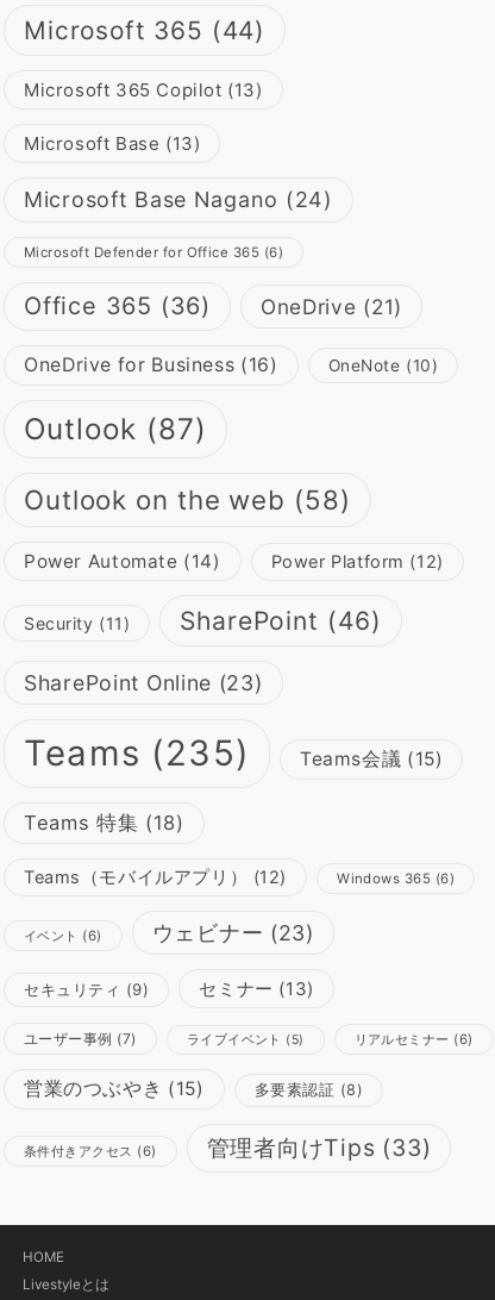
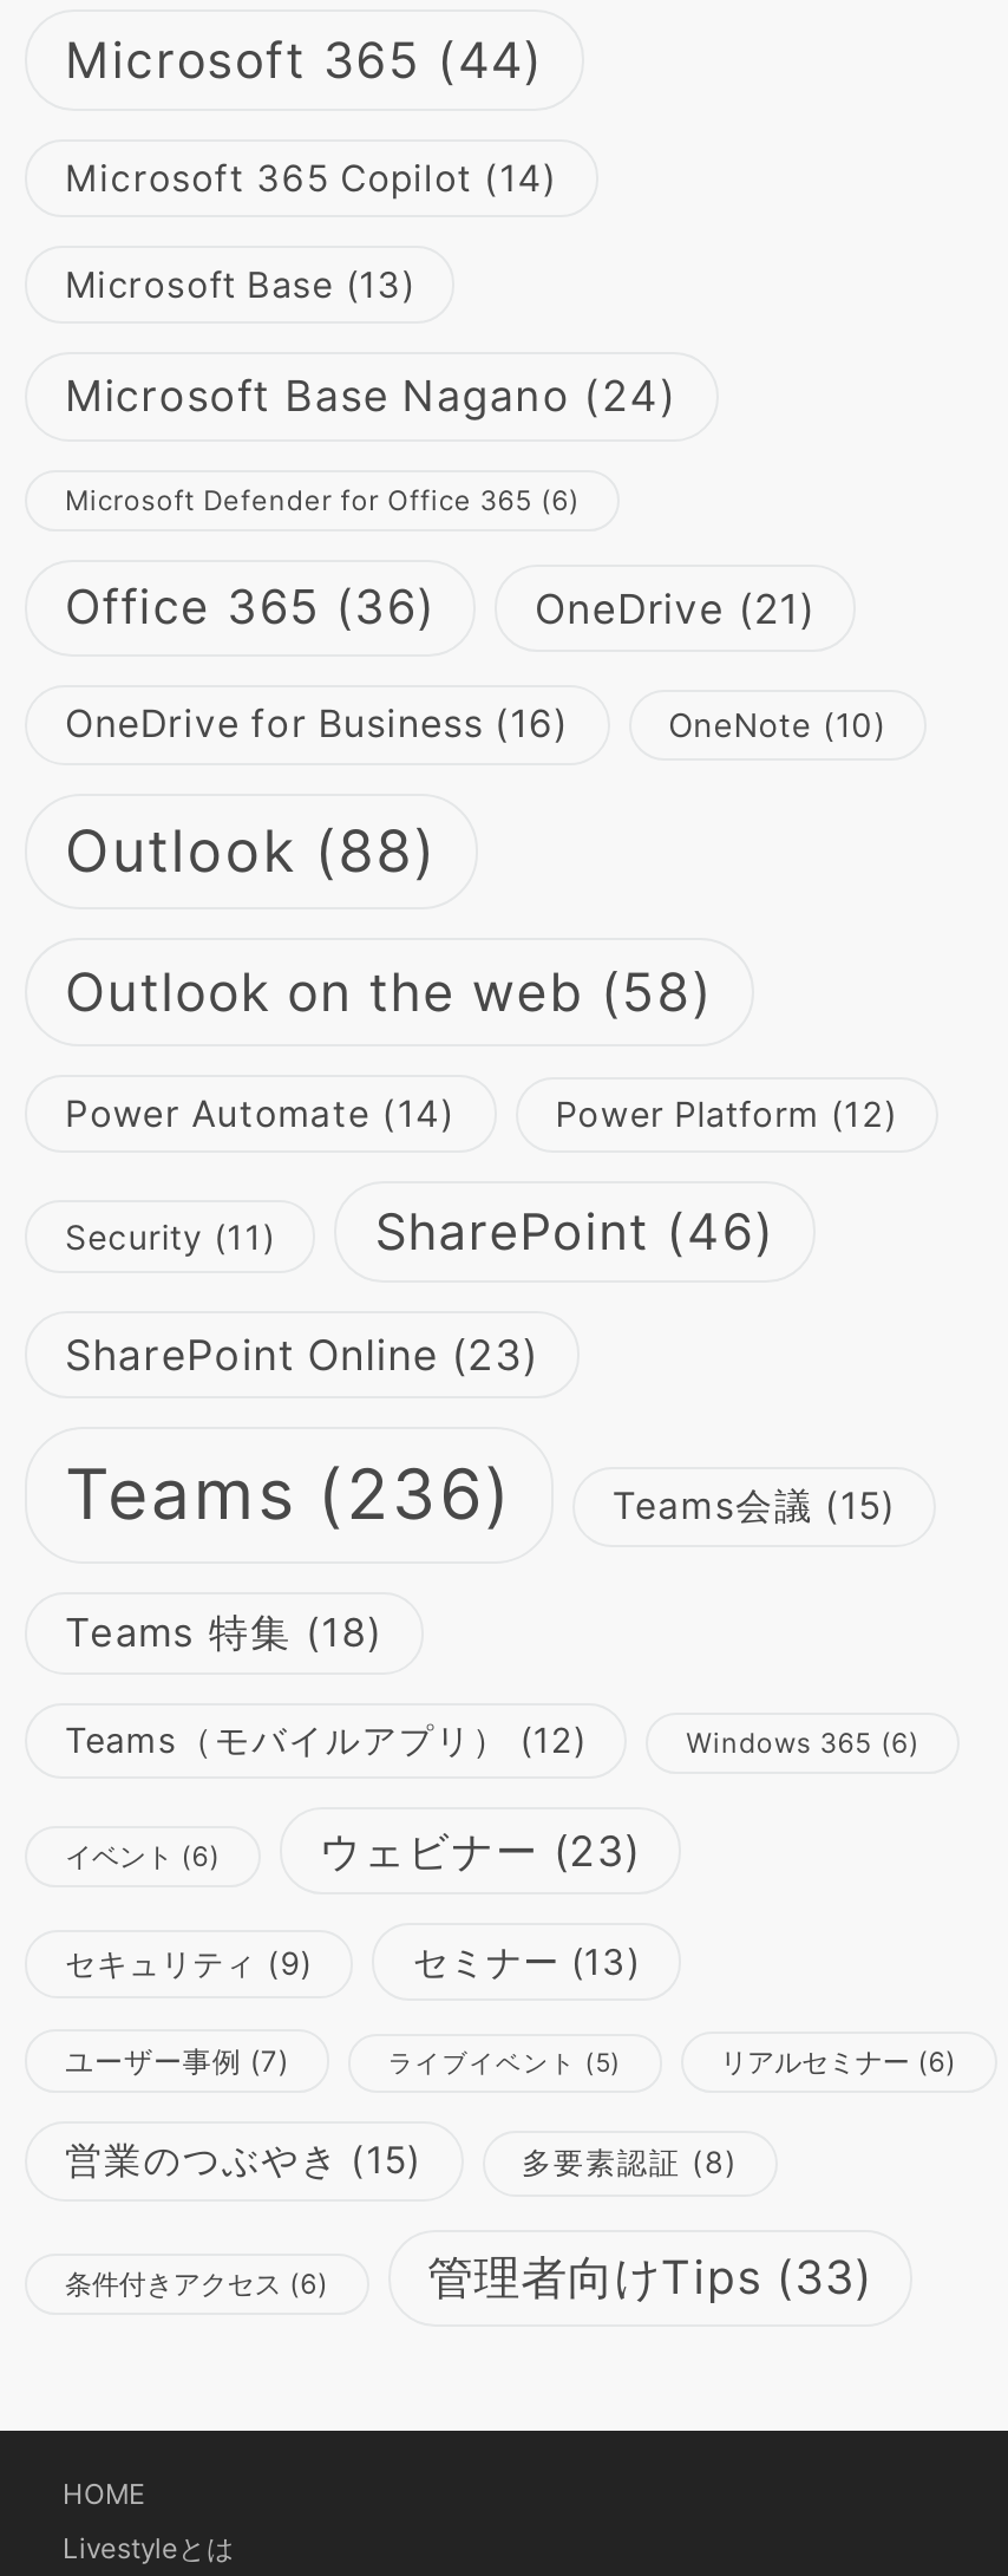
[24,78,262,101] Microsoft 365 Copilot (13) -> [65,156,558,201] Microsoft 365 Copilot (14)
[24,410,207,446] Outlook (87) -> [65,815,437,886] Outlook (88)
[24,732,250,773] Teams (235) -> [65,1453,513,1535] Teams (236)

